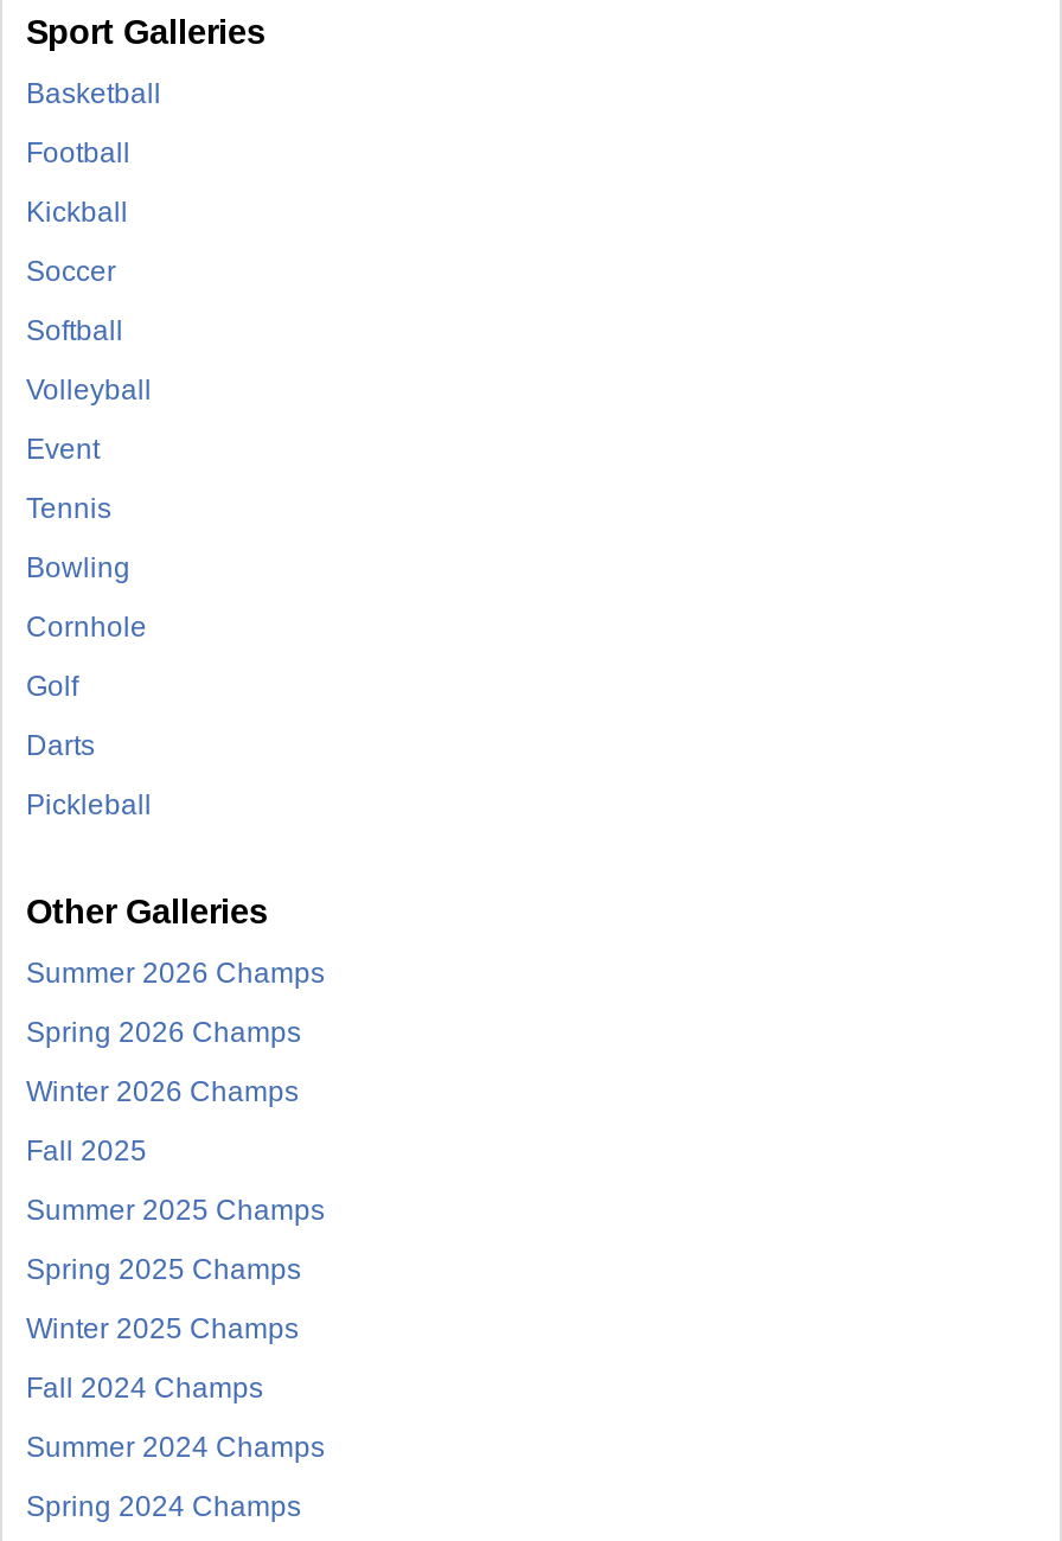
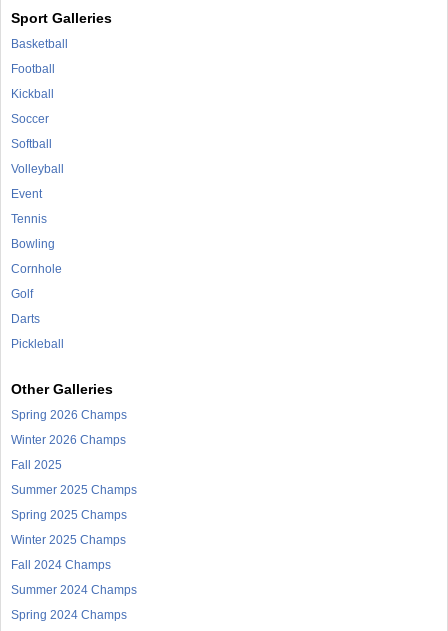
[26,957,325,991] Summer 2026 Champs -> none

